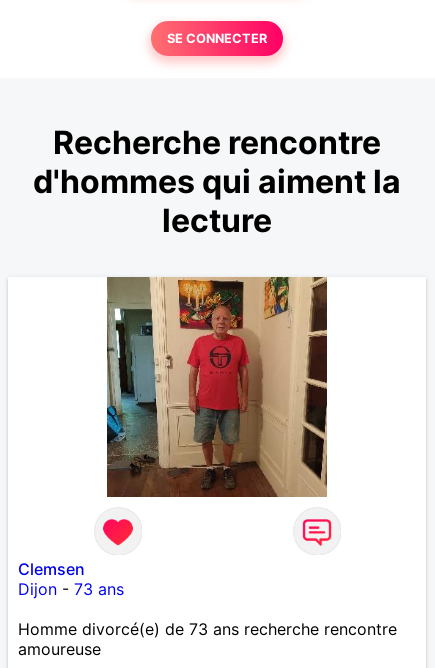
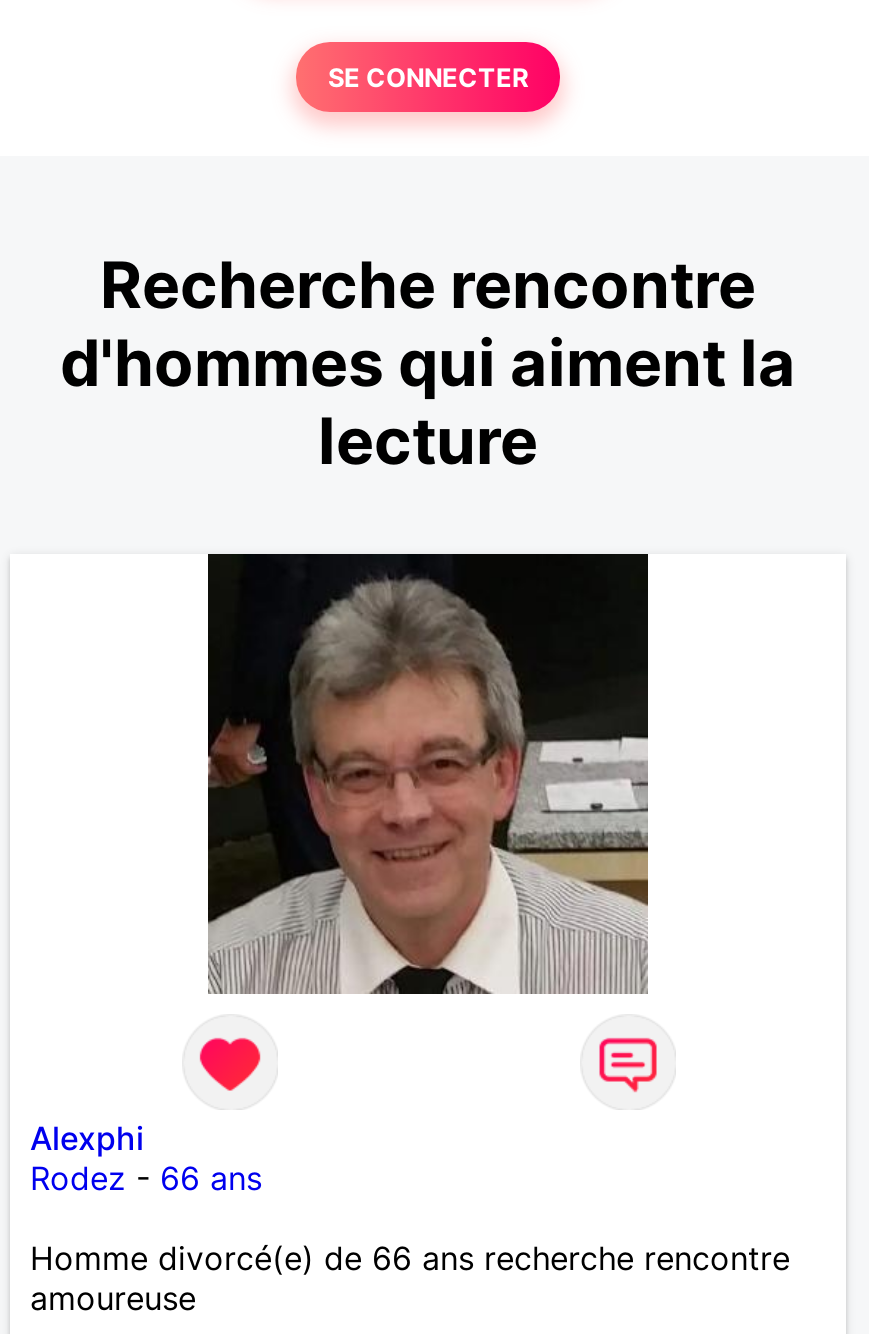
[106,276,328,498] [image] -> [206,552,648,994] [image]
[18,559,124,599] Clemsen | Dijon - 73 ans -> [30,1118,262,1198] Alexphi | Rodez - 66 ans
[18,619,397,639] Homme divorcé(e) de 73 ans recherche rencontre -> [30,1238,790,1278] Homme divorcé(e) de 66 ans recherche rencontre

